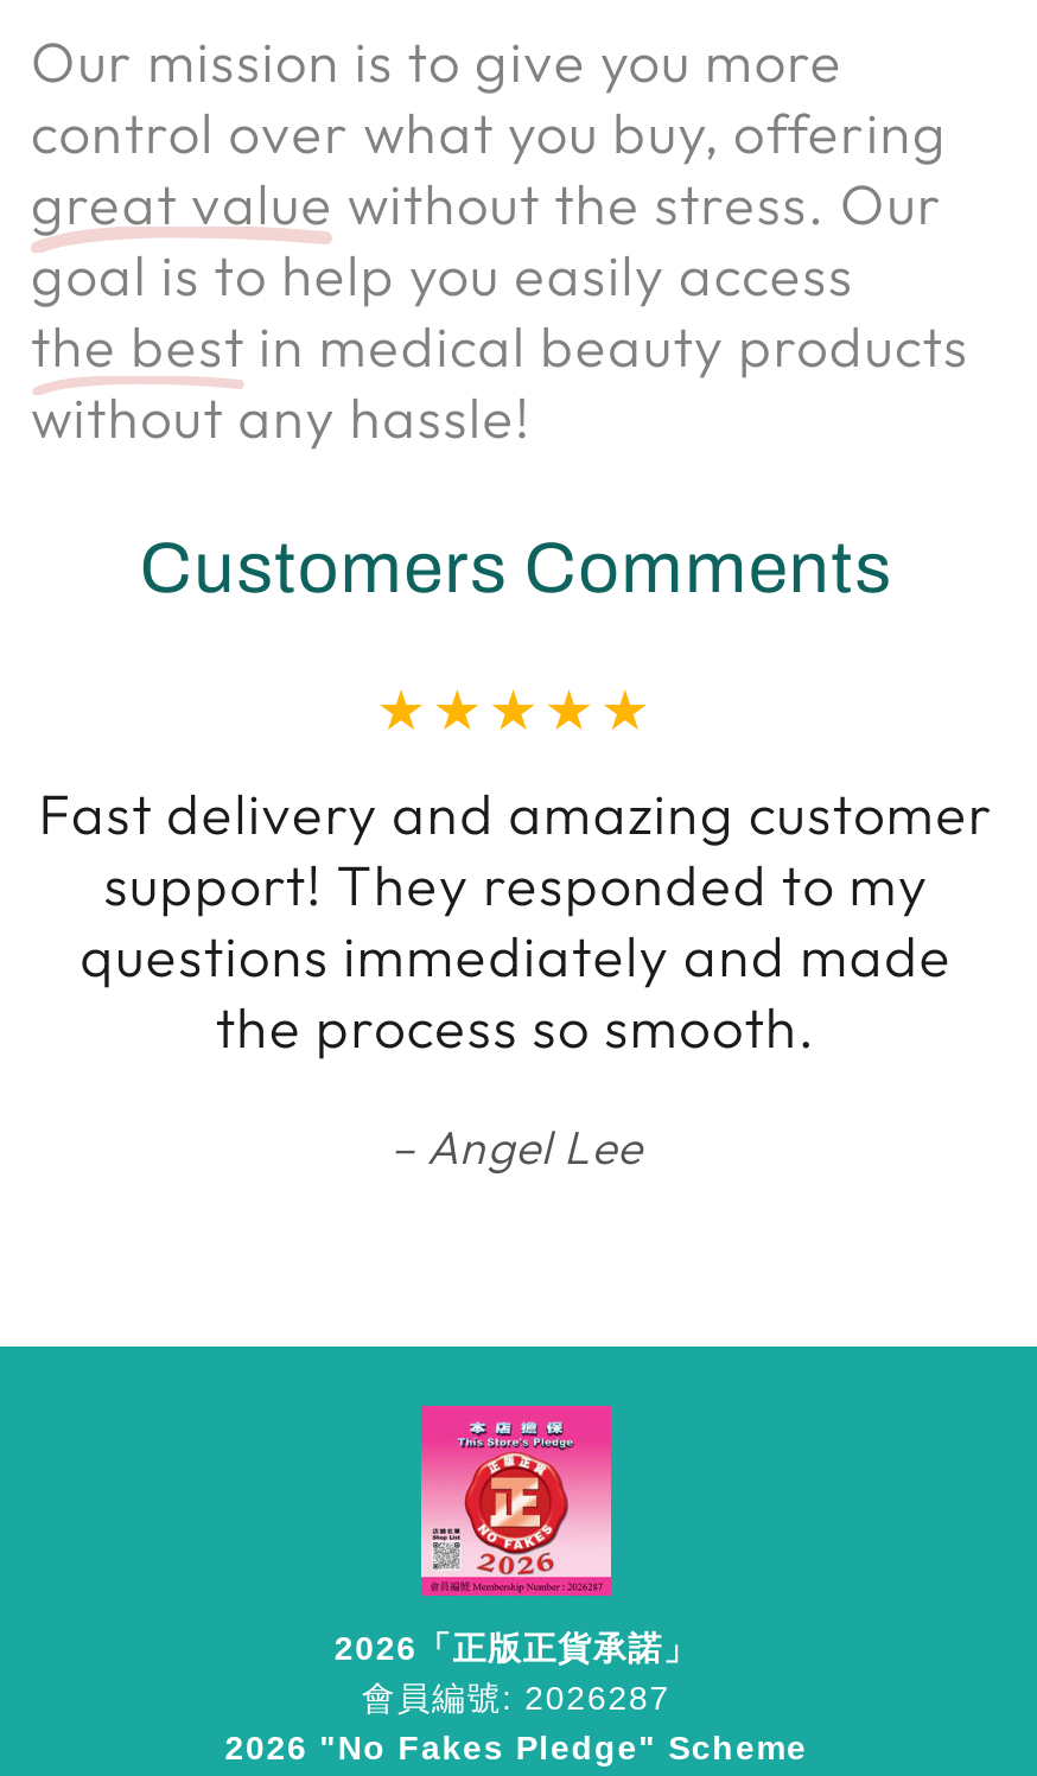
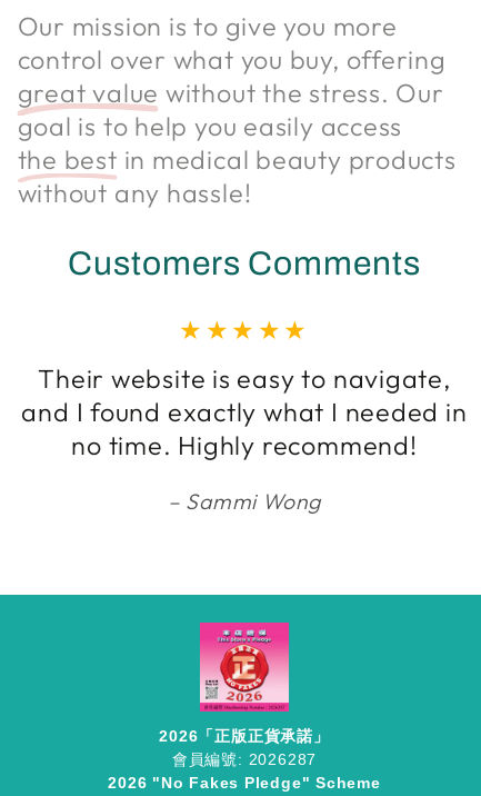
[38,779,994,1062] Fast delivery and amazing customer | support! They responded to my | questions immediately and made | the process so smooth. -> [22,362,467,461] Their website is easy to navigate, | and I found exactly what I needed in | no time. Highly recommend!
[427,1117,643,1177] Angel Lee -> [186,487,321,515] Sammi Wong

